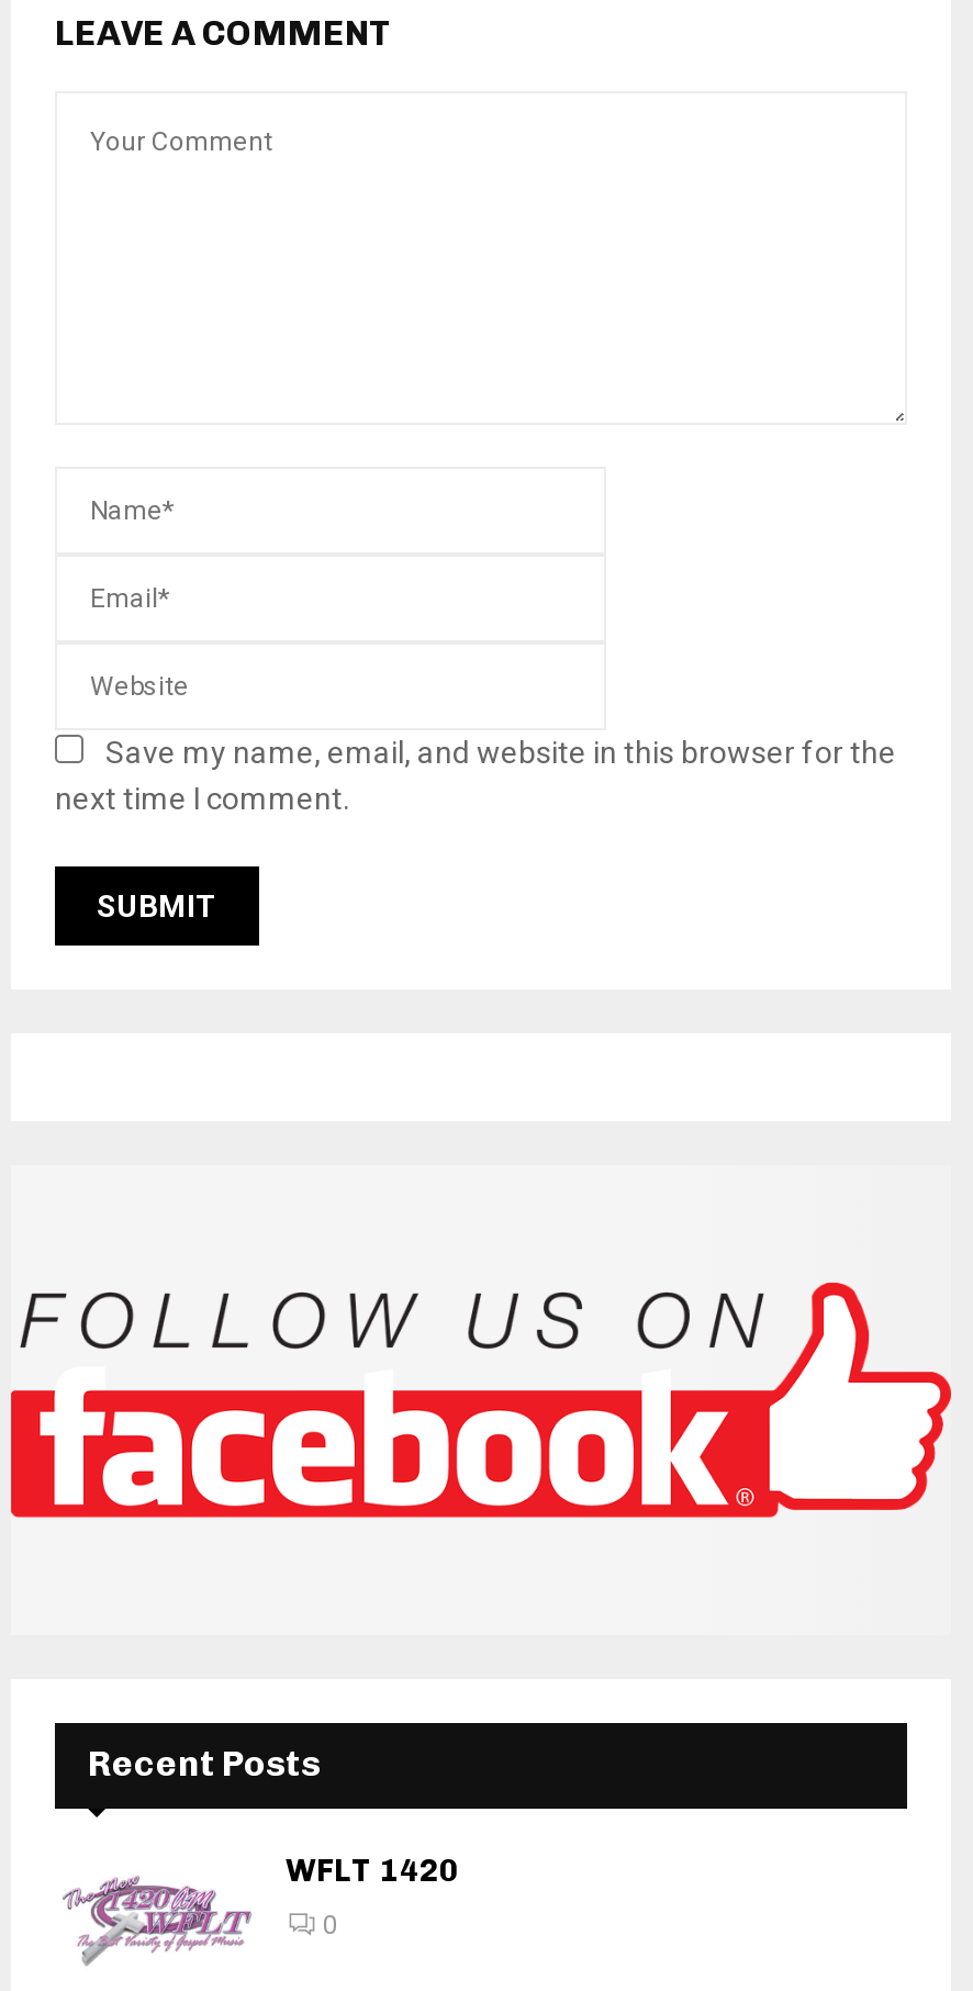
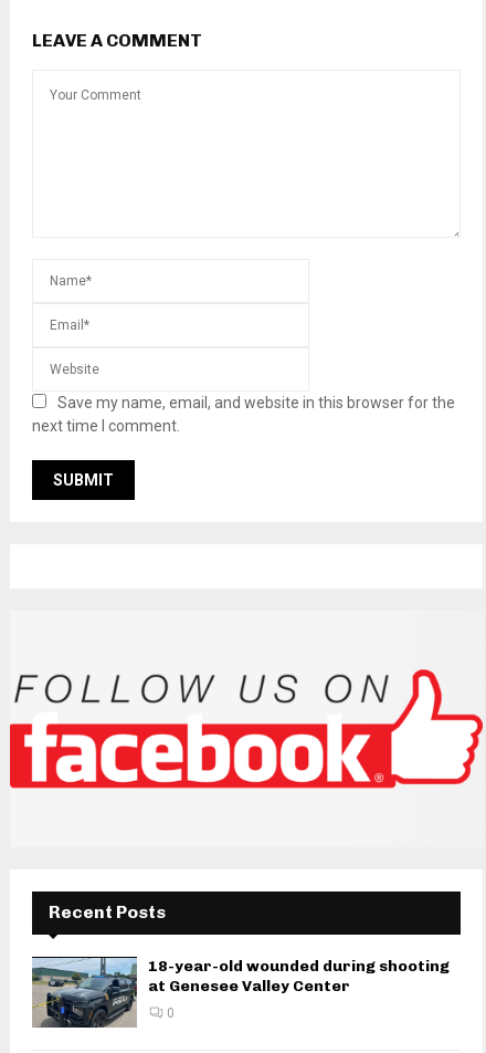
[57,1853,459,1965] [image] | WFLT 1420 -> [31,956,450,1032] [image] | 18-year-old wounded during shooting | at Genesee Valley Center

